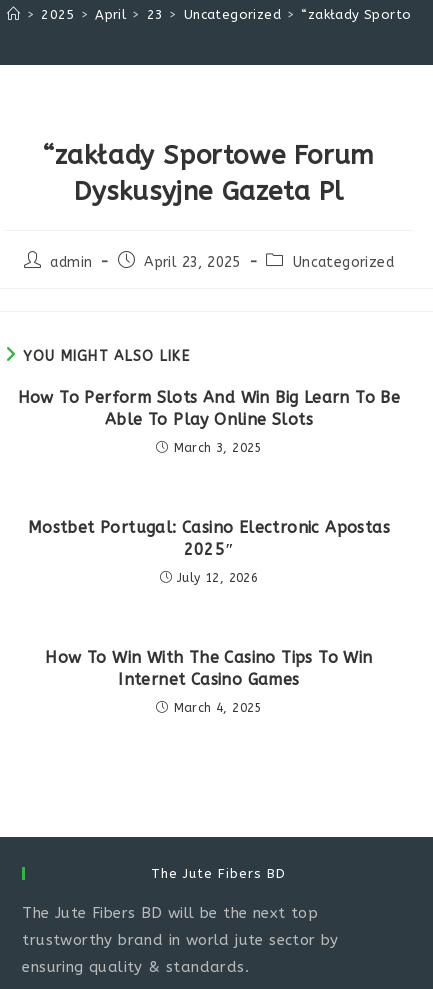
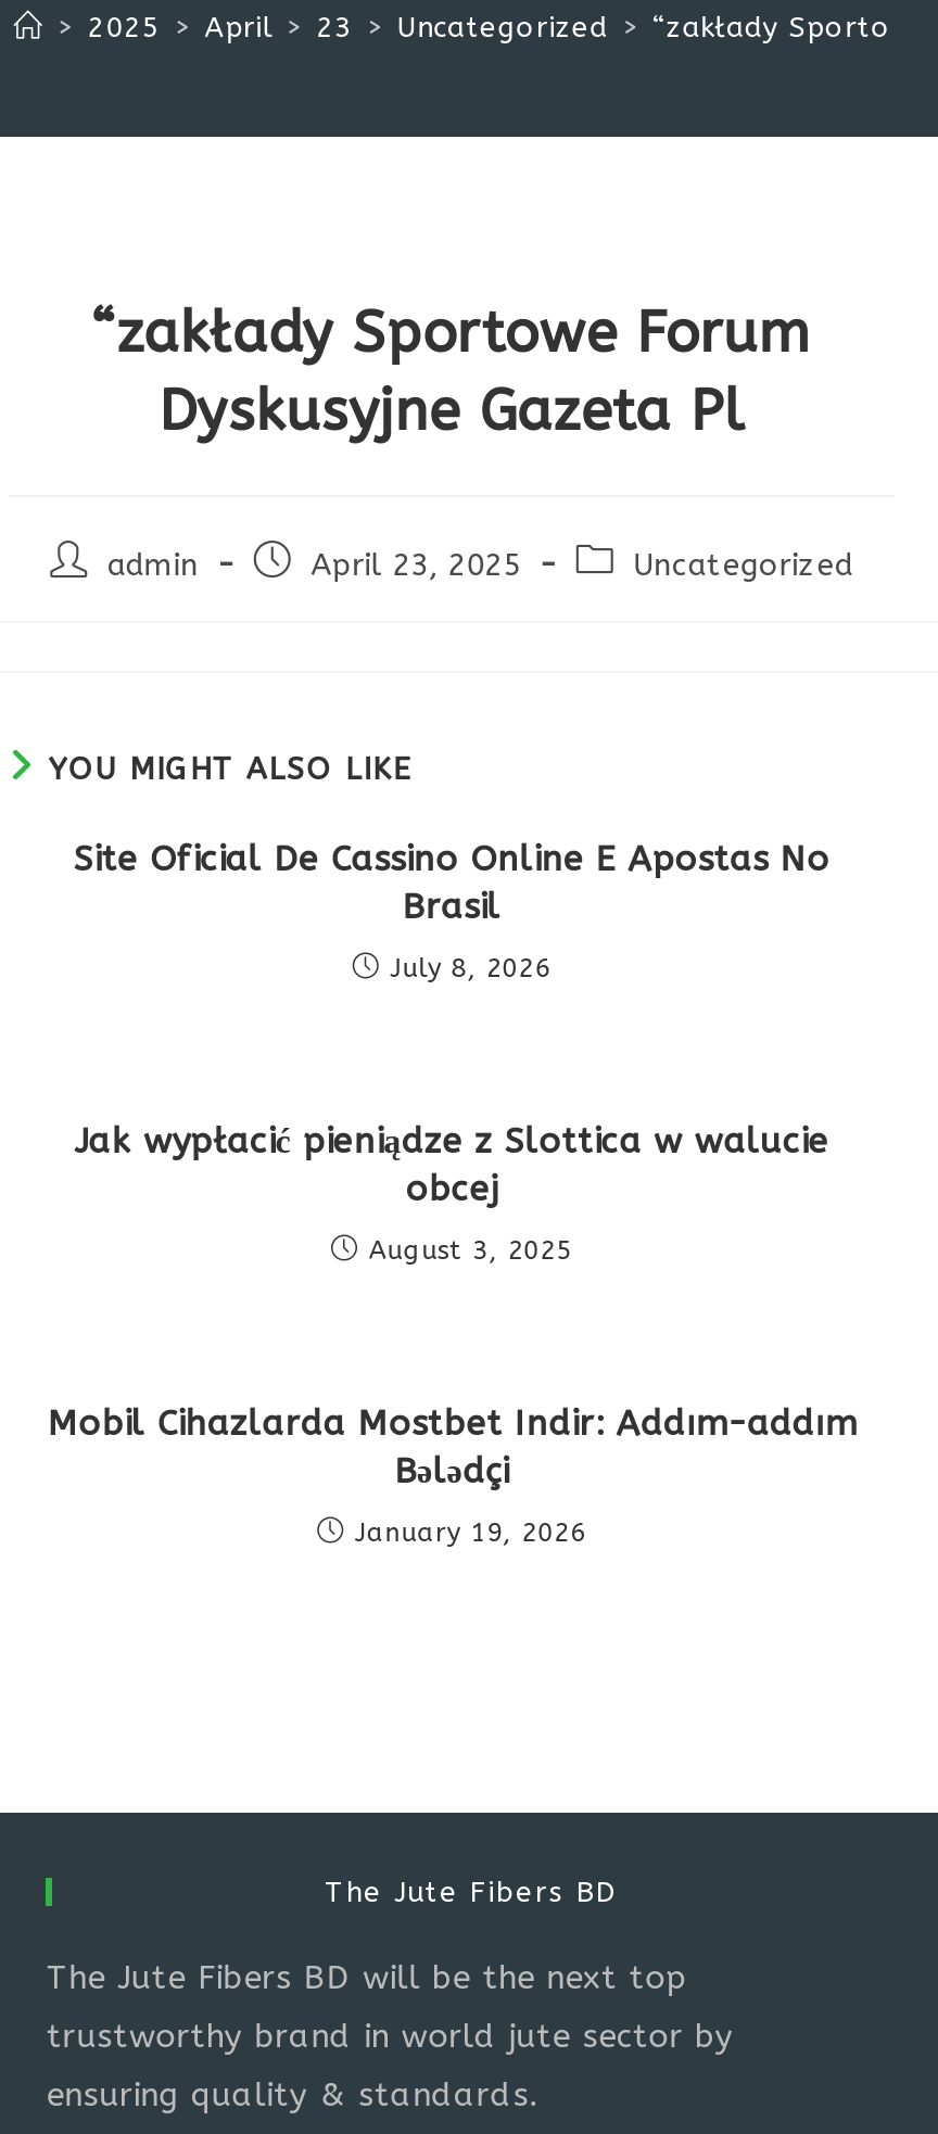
[18,388,400,429] How To Perform Slots And Win Big Learn To Be | Able To Play Online Slots -> [74,838,830,927] Site Oficial De Cassino Online E Apostas No | Brasil
[174,441,262,455] March 3, 2025 -> [390,953,551,983] July 8, 2026
[28,518,390,559] Mostbet Portugal: Casino Electronic Apostas | 2025″ -> [75,1120,829,1209] Jak wypłacić pieniądze z Slottica w walucie | obcej
[177,571,258,585] July 12, 2026 -> [369,1235,572,1266] August 3, 2025
[45,648,373,689] How To Win With The Casino Tips To Win | Internet Casino Games -> [48,1402,856,1491] Mobil Cihazlarda Mostbet Indir: Addım-addım | Bələdçi
[174,701,262,715] March 4, 2025 -> [355,1517,586,1548] January 19, 2026

